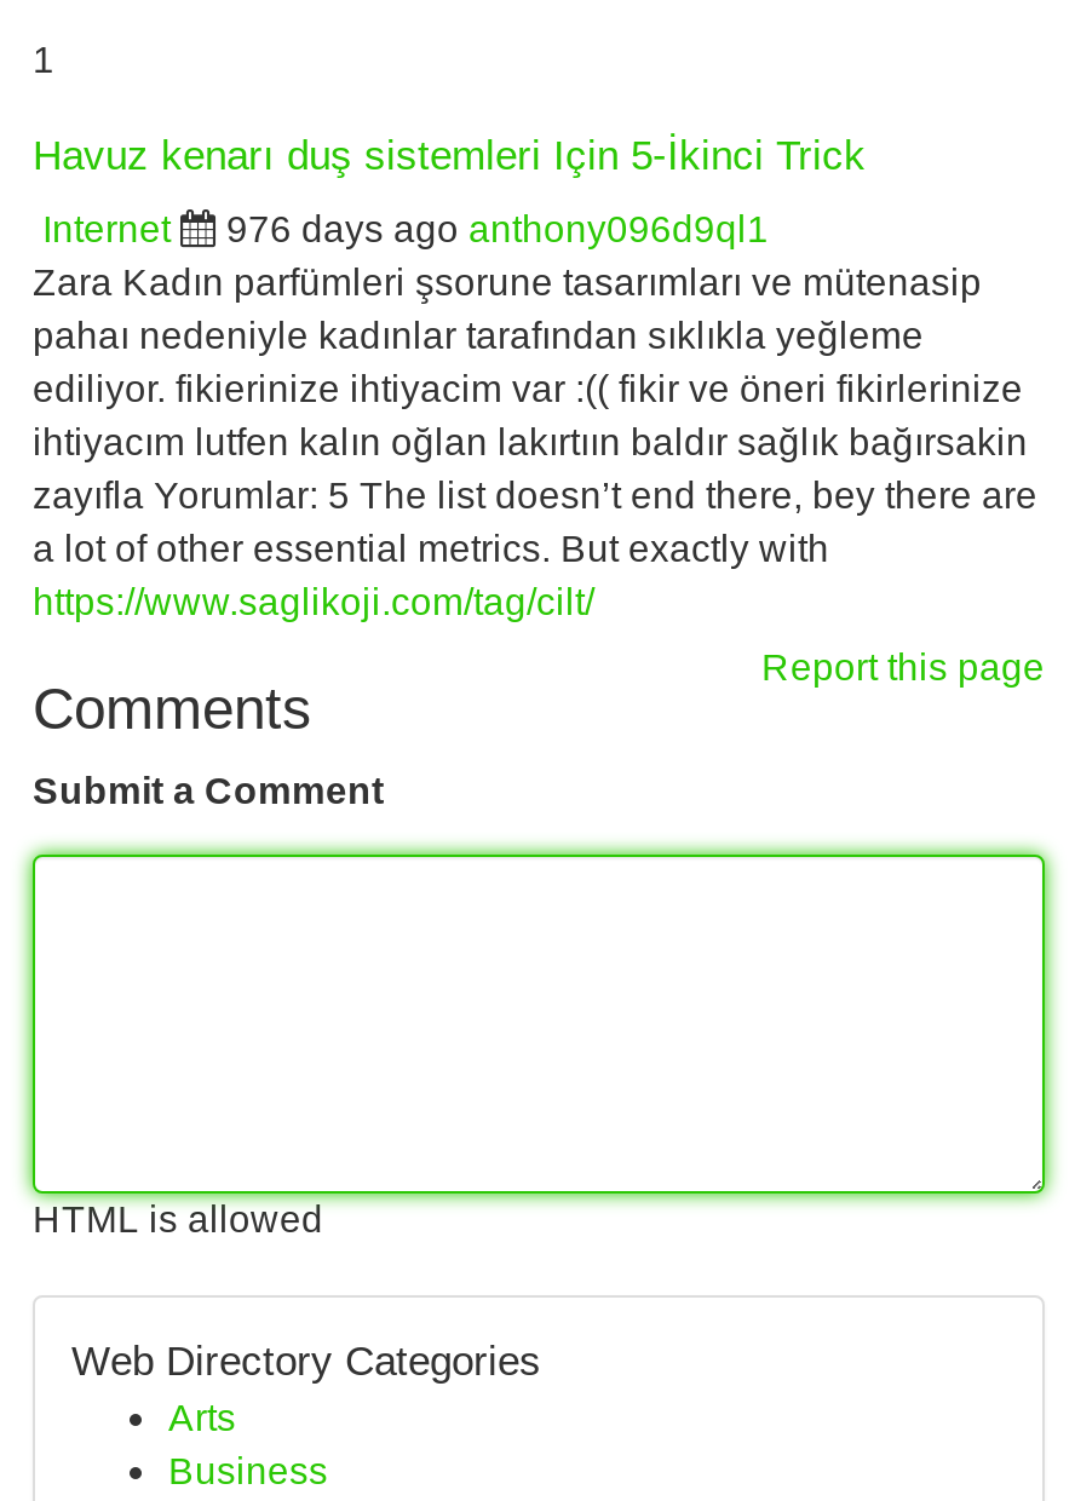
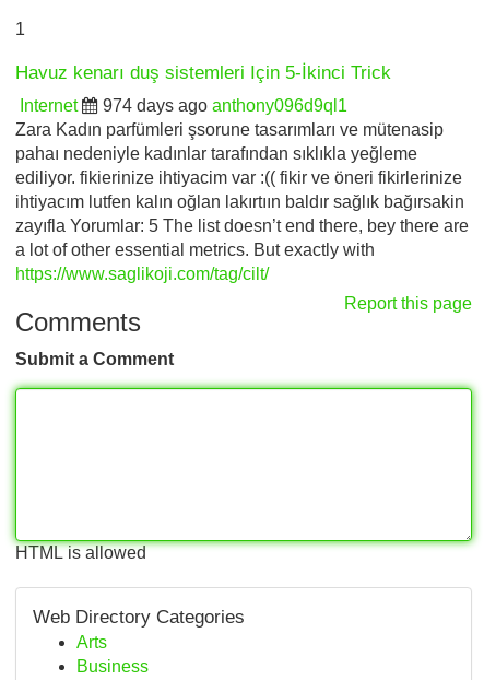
[226,208,769,249] 976 days ago anthony096d9ql1 -> [103,96,347,115] 974 days ago anthony096d9ql1

